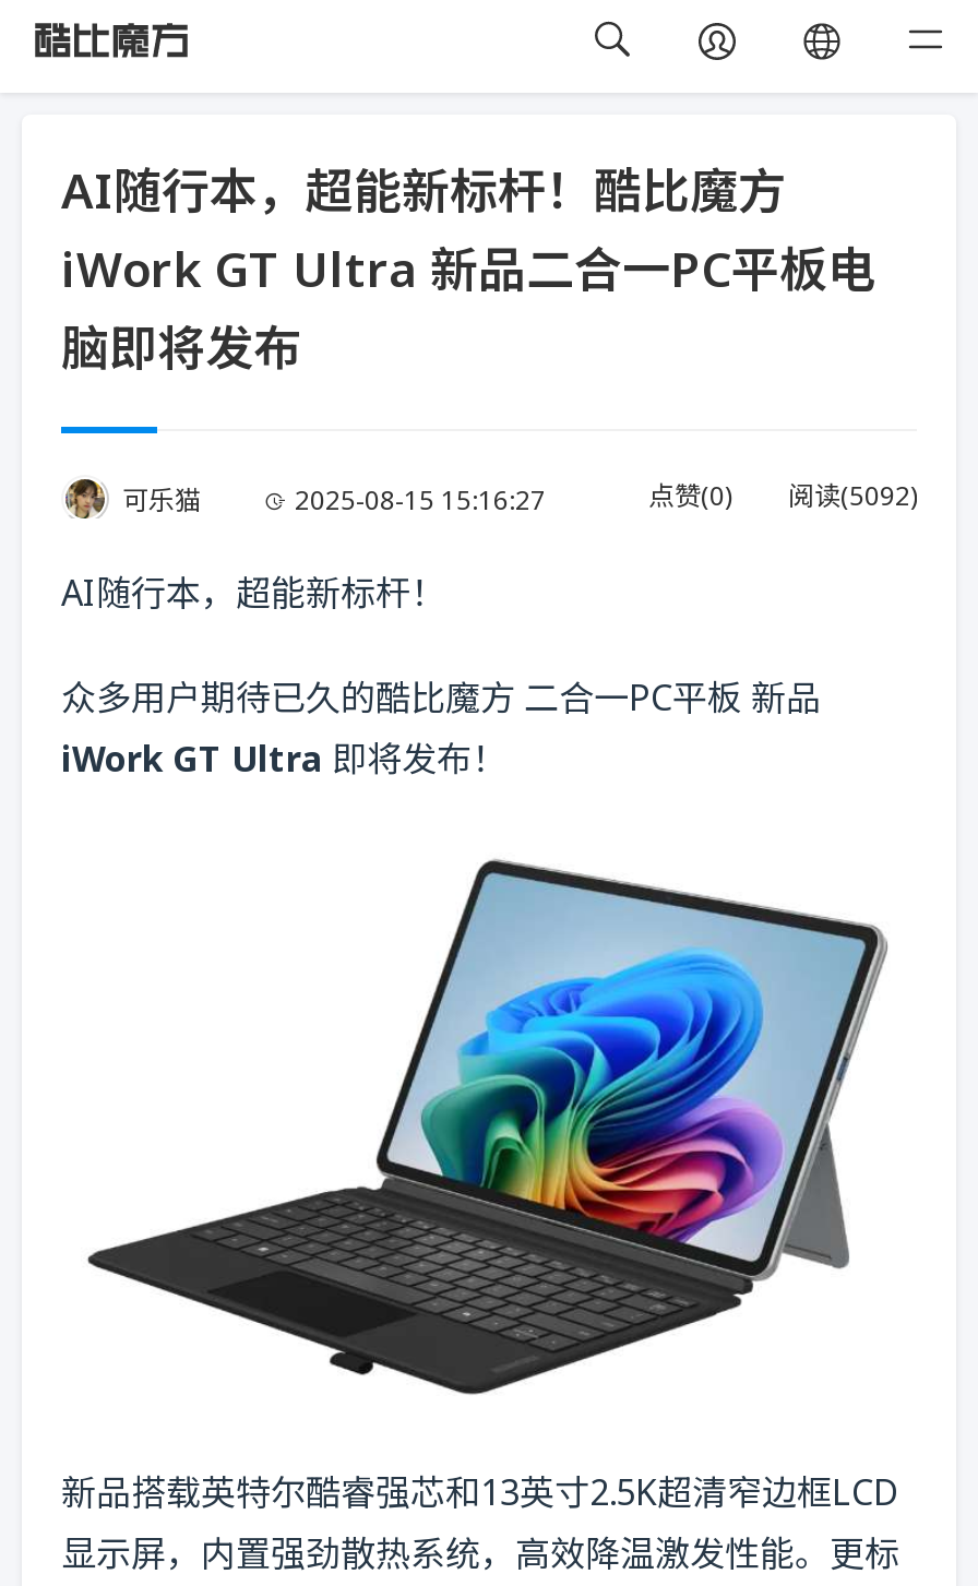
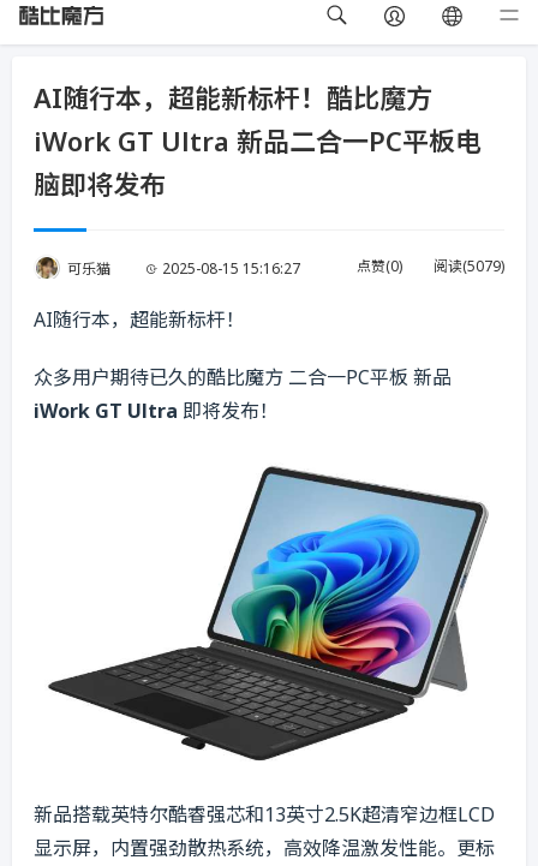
[648,477,917,514] 点赞(0) 阅读(5092) -> [357,256,504,276] 点赞(0) 阅读(5079)

